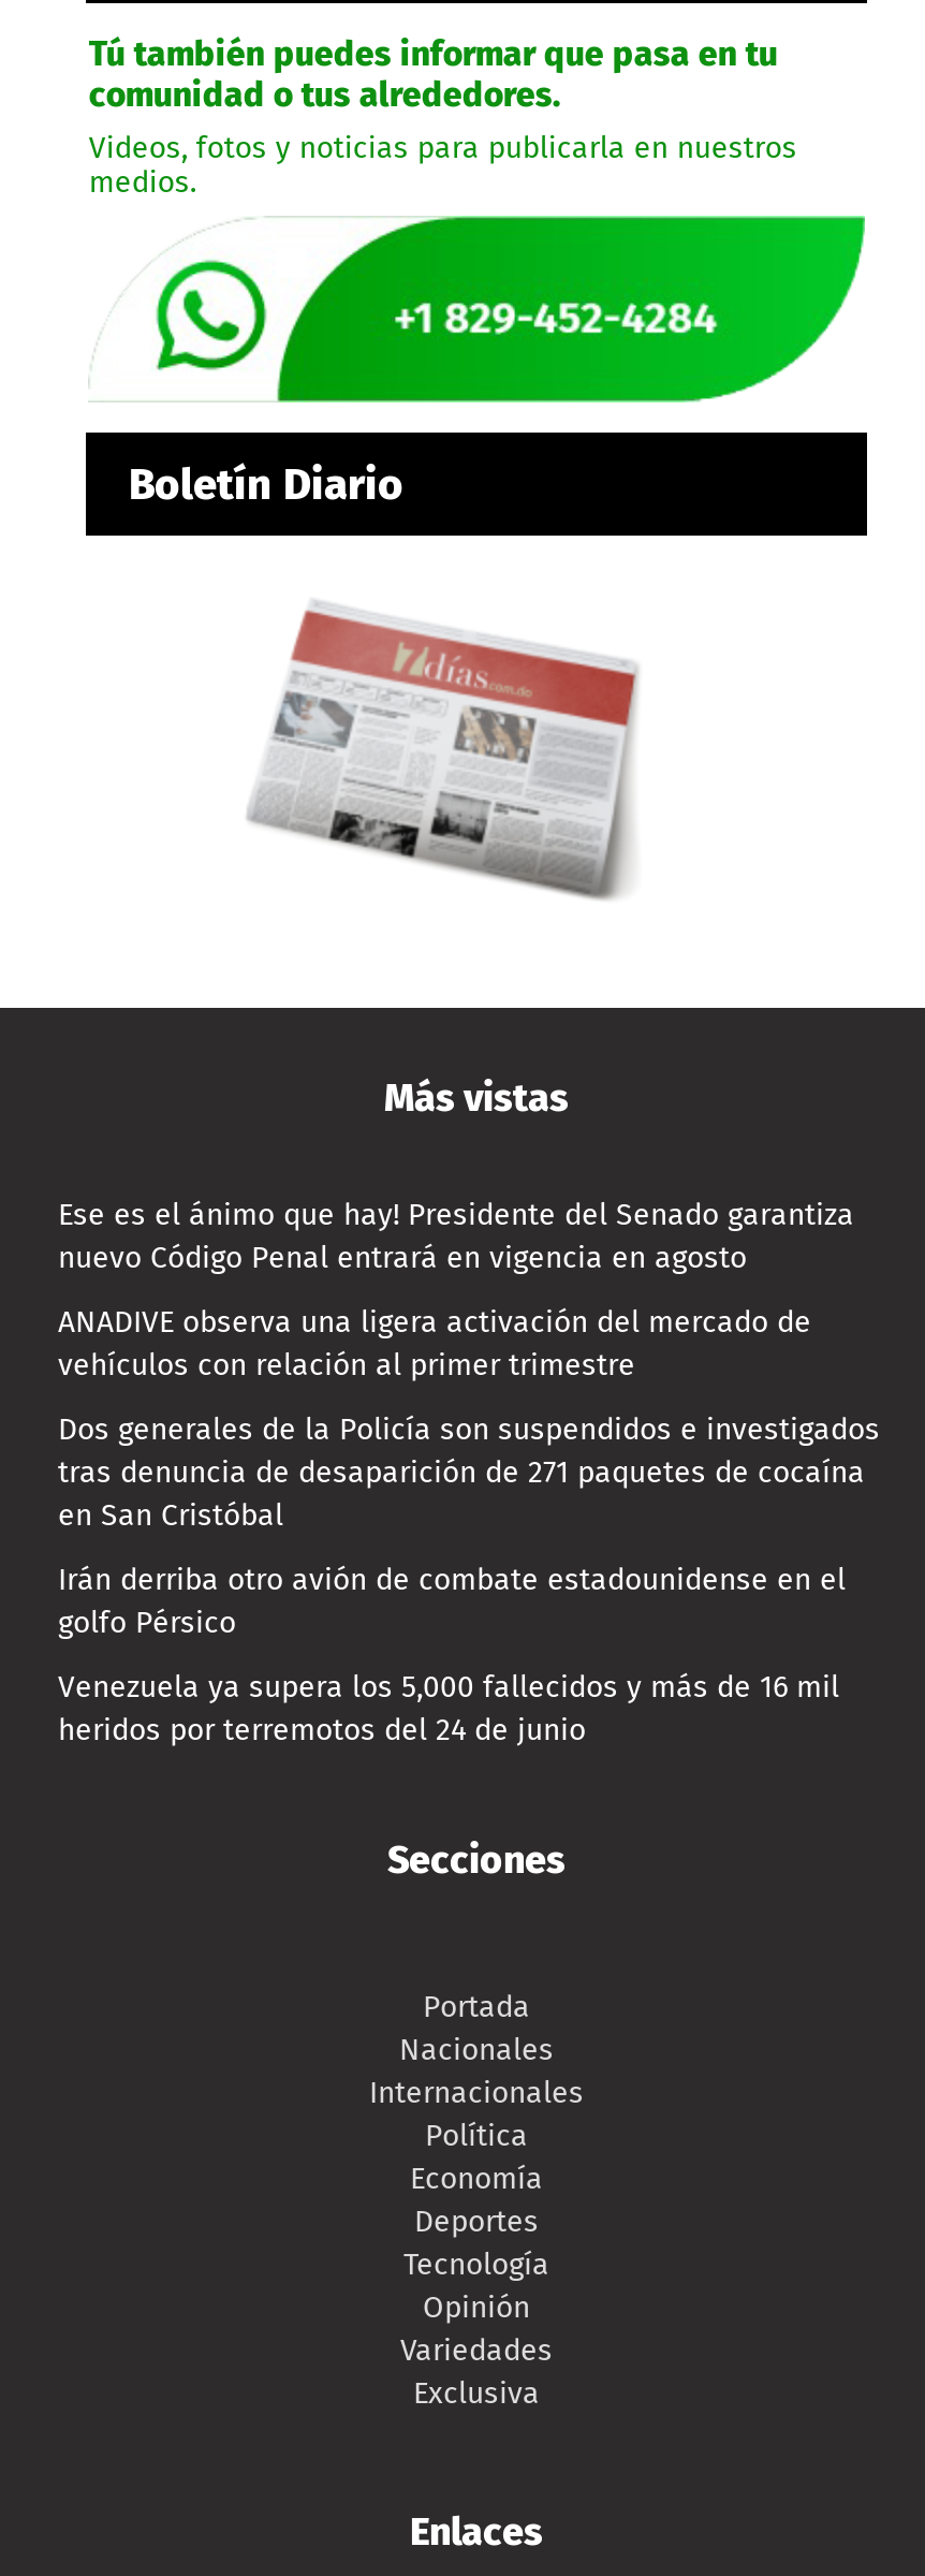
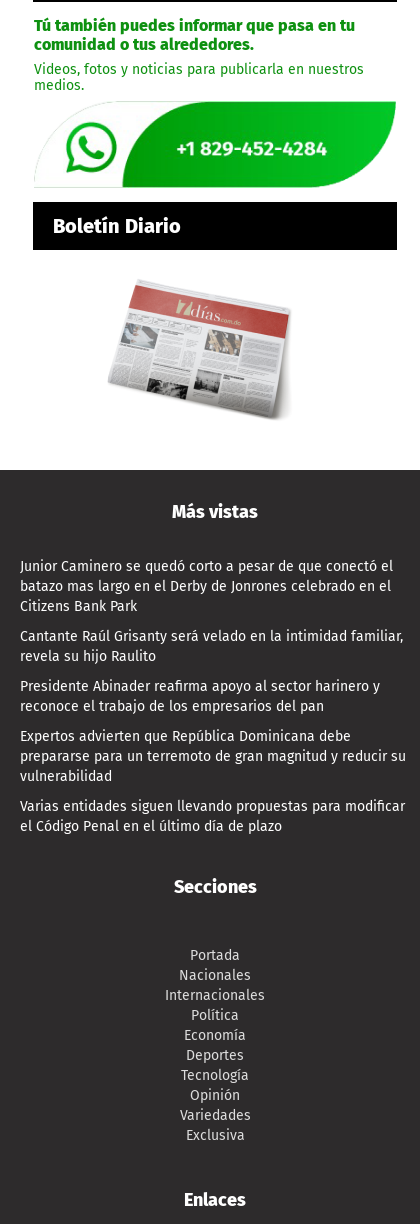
[58,1196,854,1276] Ese es el ánimo que hay! Presidente del Senado garantiza | nuevo Código Penal entrará en vigencia en agosto -> [20,558,393,615] Junior Caminero se quedó corto a pesar de que conectó el | batazo mas largo en el Derby de Jonrones celebrado en el | Citizens Bank Park
[58,1304,811,1383] ANADIVE observa una ligera activación del mercado de | vehículos con relación al primer trimestre -> [20,628,403,665] Cantante Raúl Grisanty será velado en la intimidad familiar, | revela su hijo Raulito
[58,1411,880,1533] Dos generales de la Policía son suspendidos e investigados | tras denuncia de desaparición de 271 paquetes de cocaína | en San Cristóbal -> [20,678,380,715] Presidente Abinader reafirma apoyo al sector harinero y | reconoce el trabajo de los empresarios del pan
[58,1561,846,1641] Irán derriba otro avión de combate estadounidense en el | golfo Pérsico -> [20,728,406,785] Expertos advierten que República Dominicana debe | prepararse para un terremoto de gran magnitud y reducir su | vulnerabilidad
[58,1669,839,1748] Venezuela ya supera los 5,000 fallecidos y más de 16 mil | heridos por terremotos del 24 de junio -> [20,798,405,835] Varias entidades siguen llevando propuestas para modificar | el Código Penal en el último día de plazo

